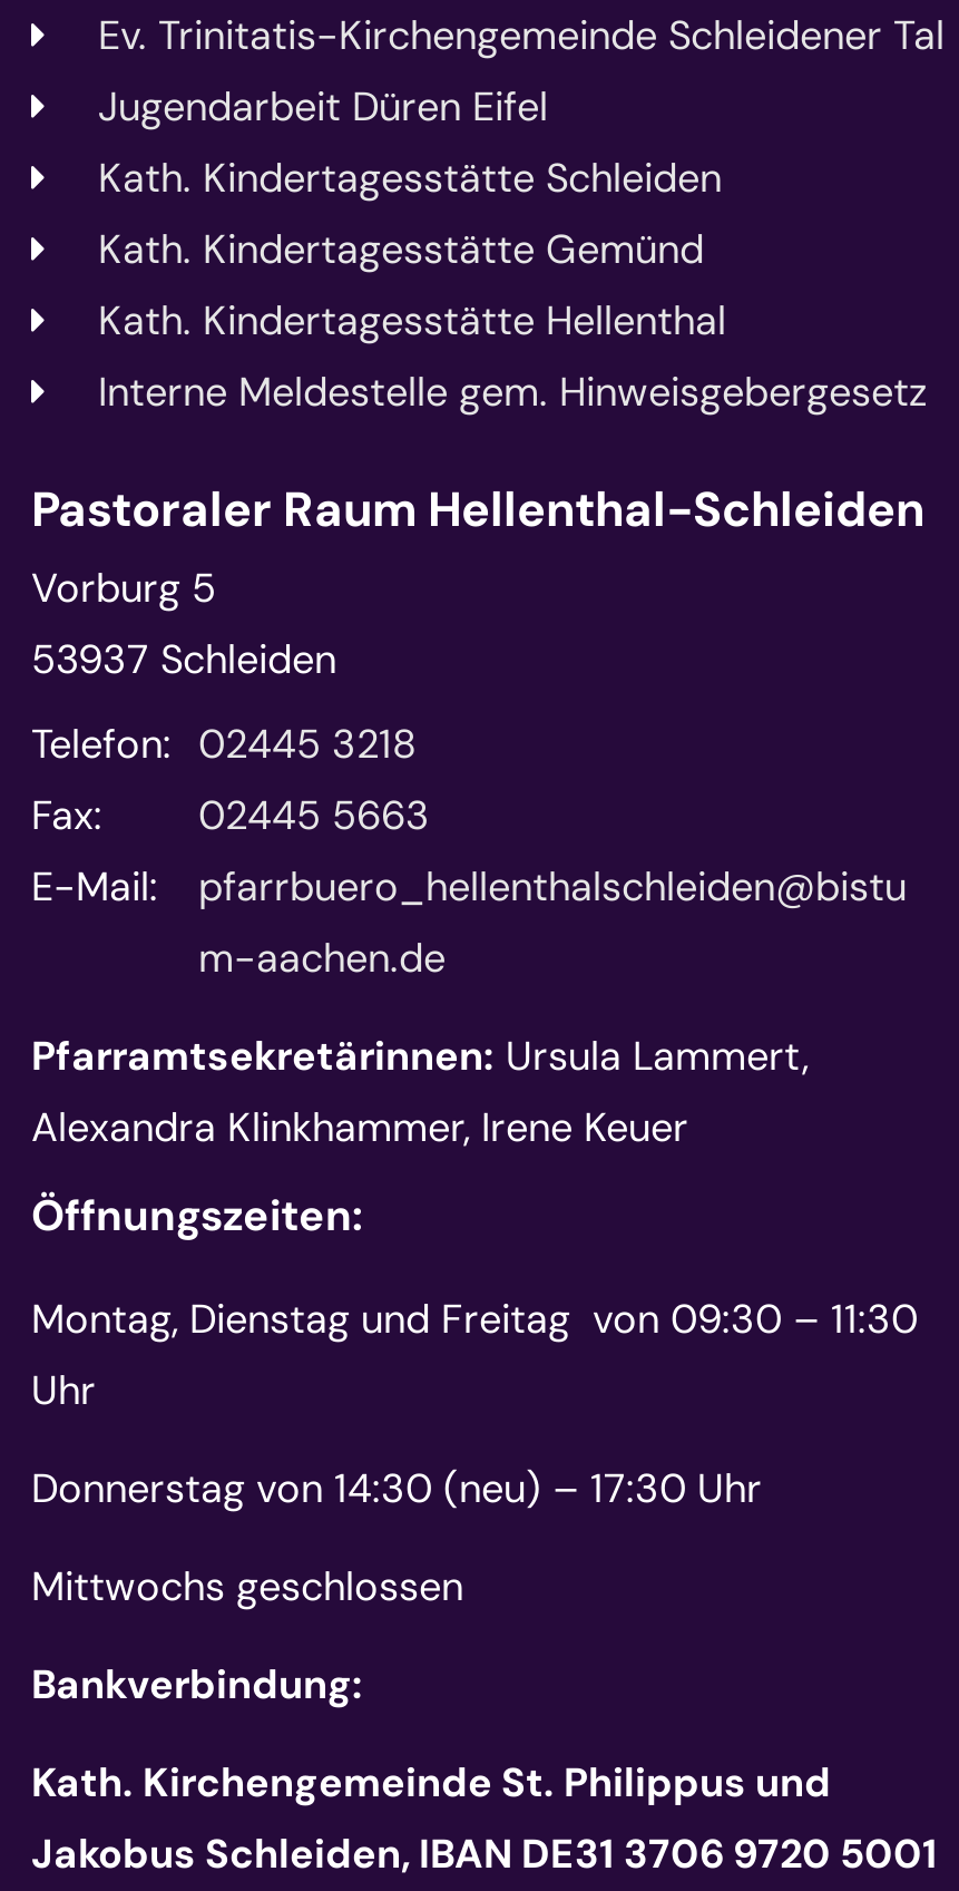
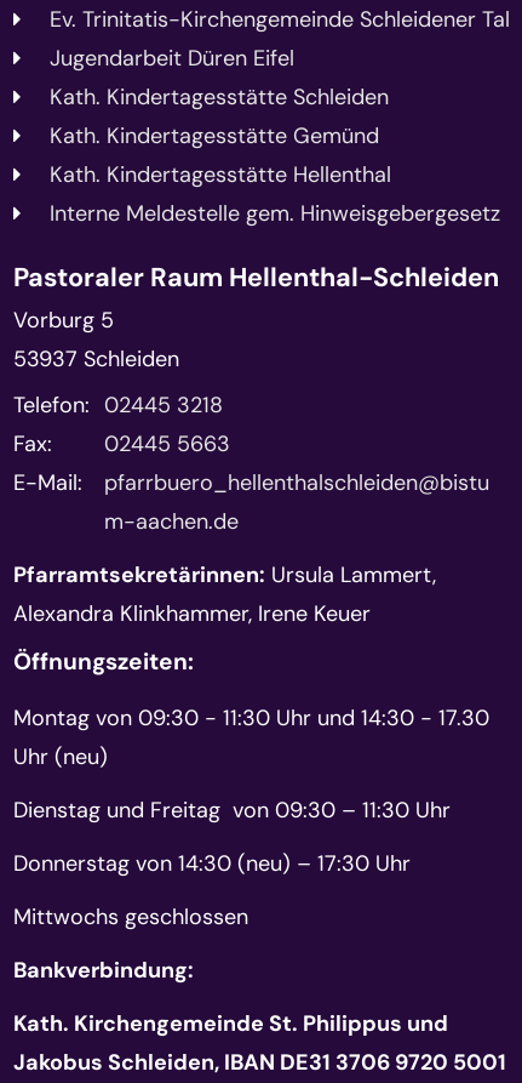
[31,1292,918,1417] Montag, Dienstag und Freitag von 09:30 – 11:30 | Uhr -> [13,703,489,824] Montag von 09:30 - 11:30 Uhr und 14:30 - 17.30 | Uhr (neu) | Dienstag und Freitag von 09:30 – 11:30 Uhr

